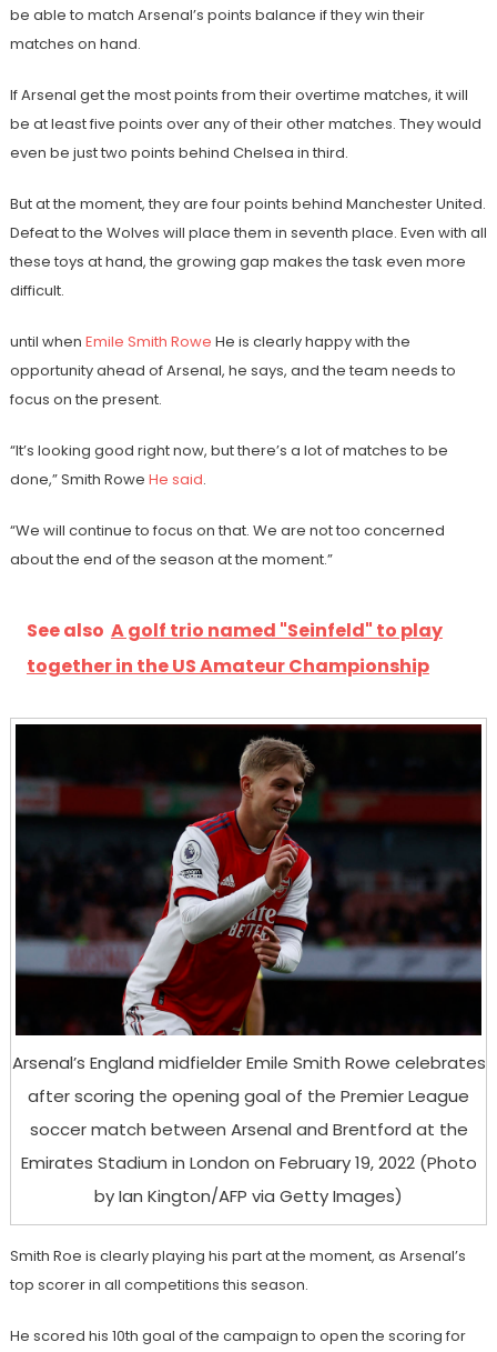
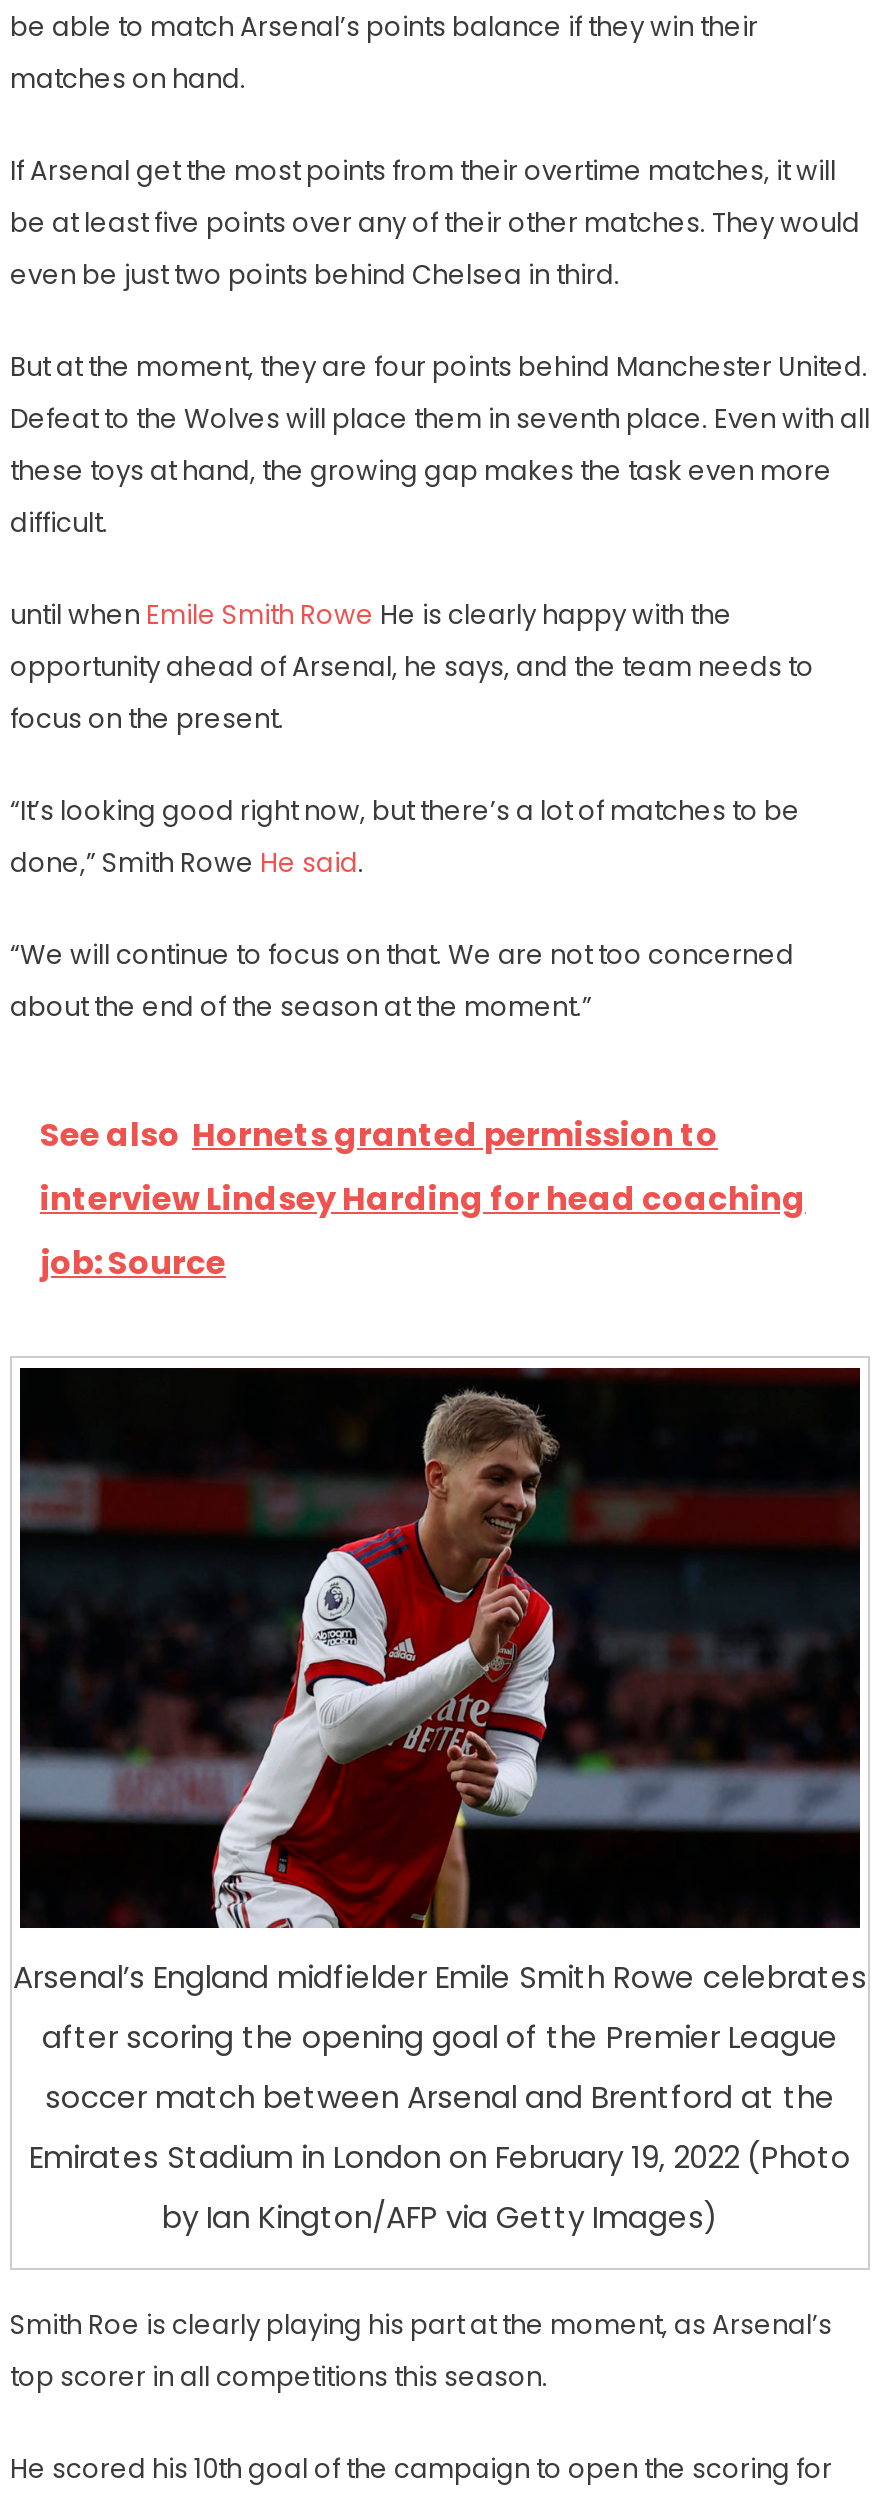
[27,618,443,679] See also A golf trio named "Seinfeld" to play | together in the US Amateur Championship -> [40,1112,806,1286] See also Hornets granted permission to | interview Lindsey Harding for head coaching | job: Source

